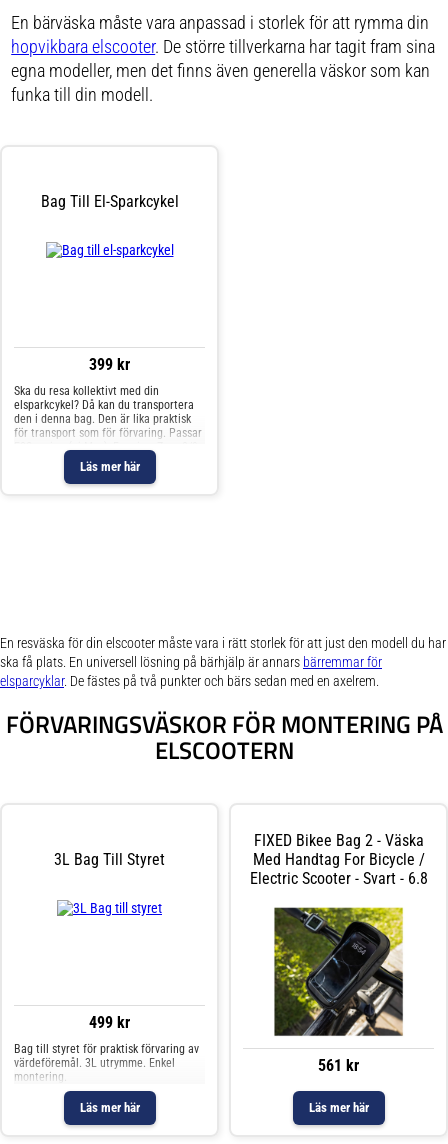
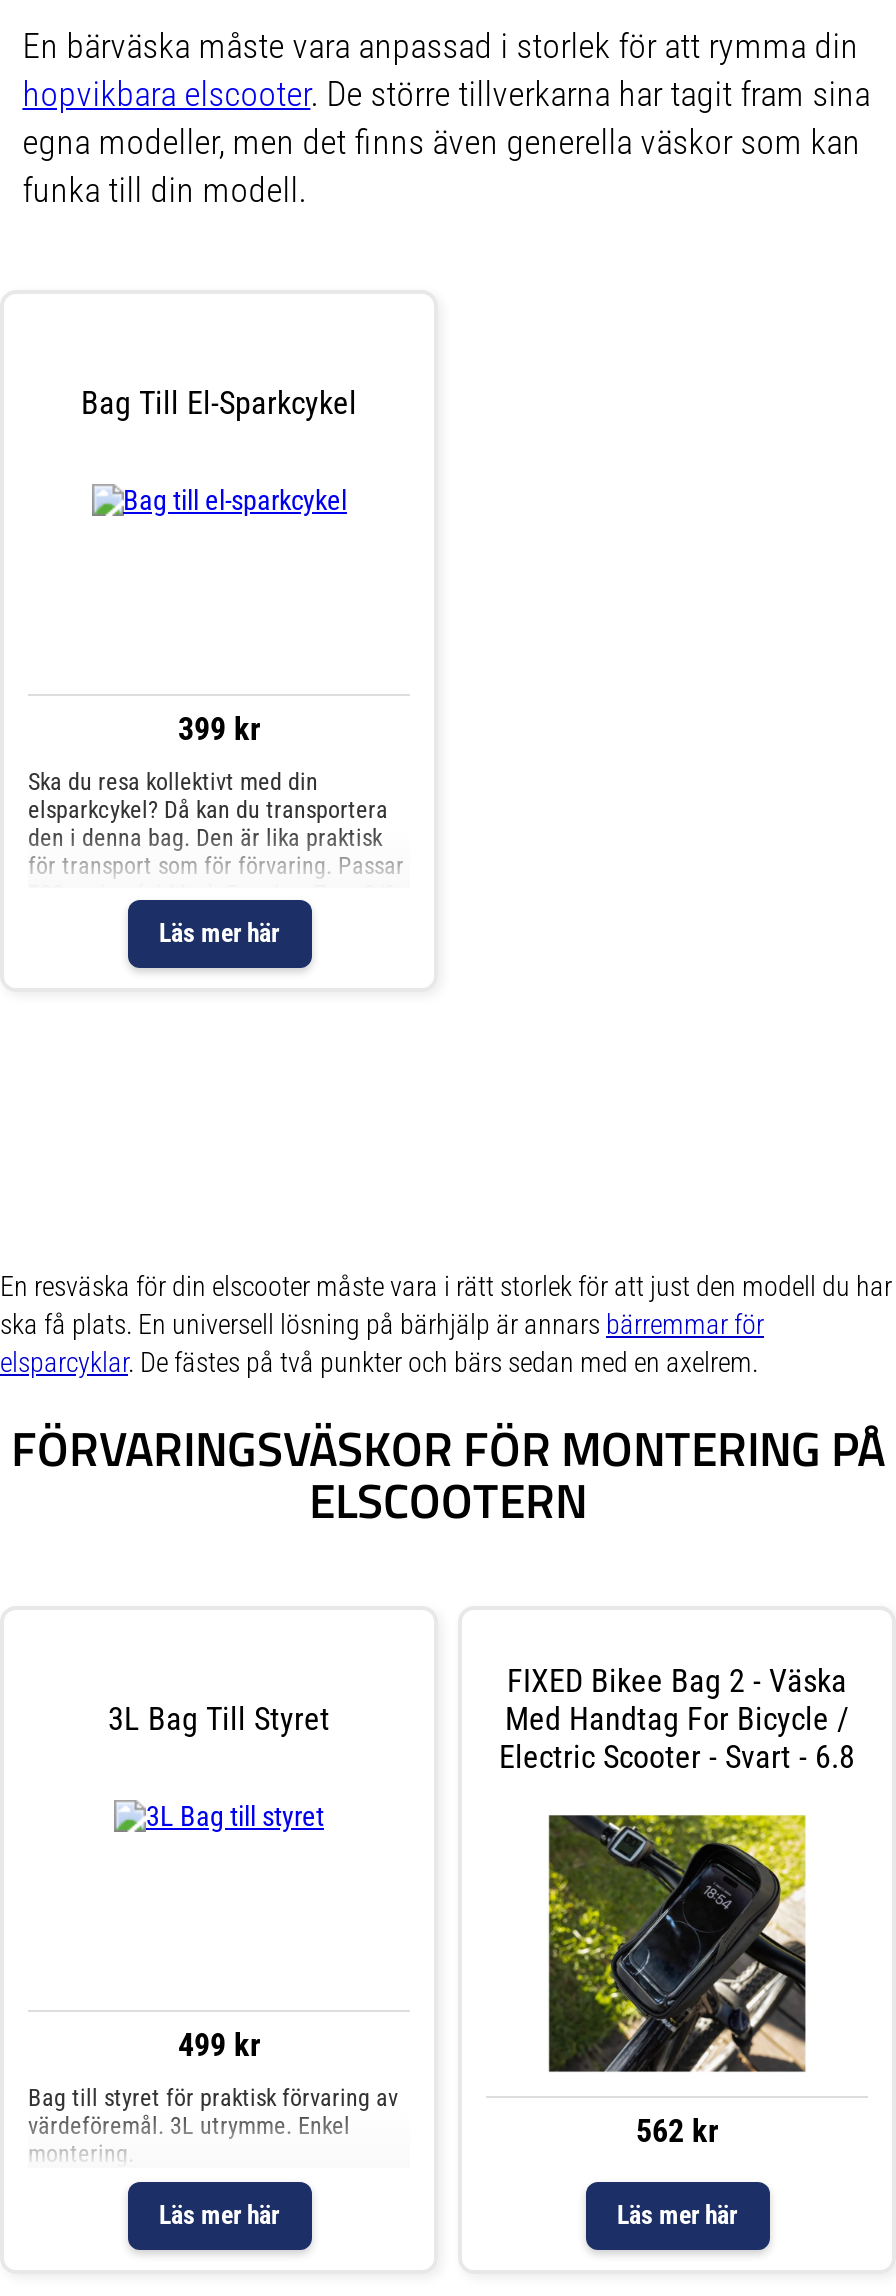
[318,1056,359,1075] 561 kr -> [636,2112,718,2150] 562 kr

